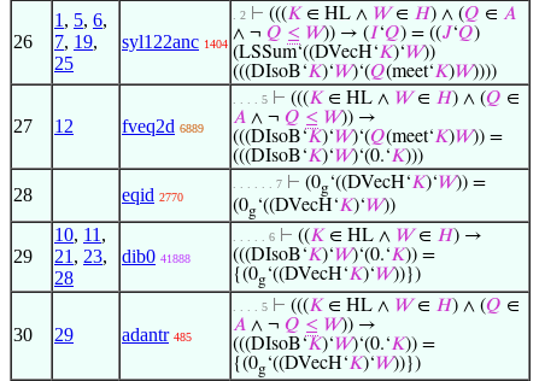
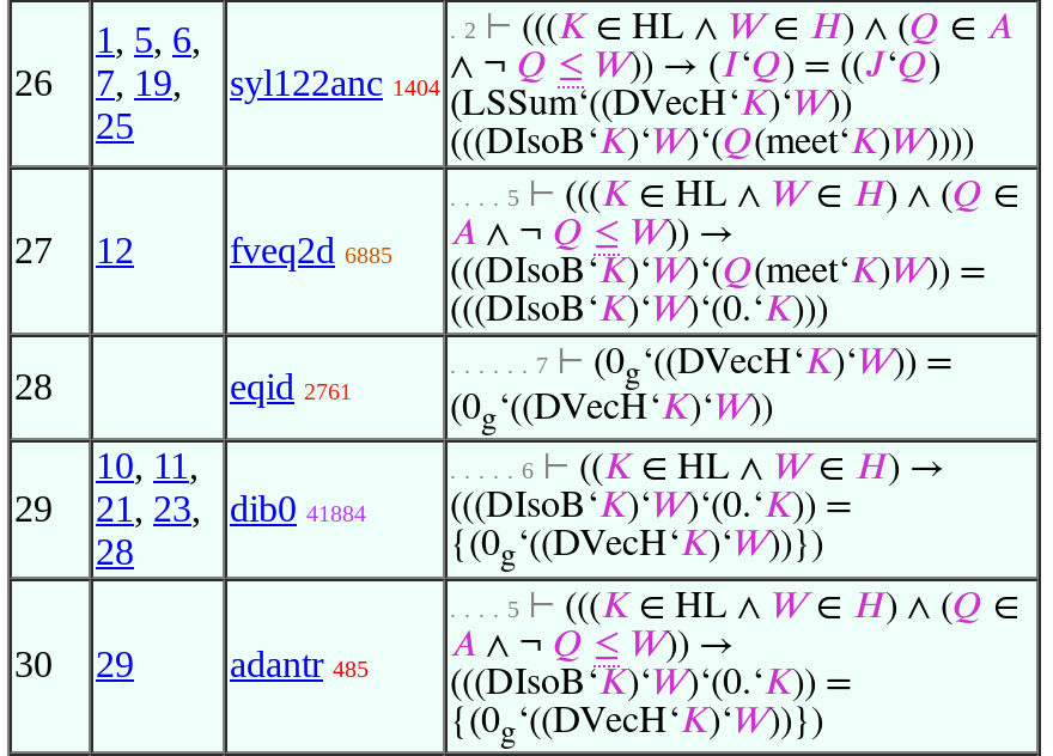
[122,116,204,136] fveq2d 6889 -> [230,230,392,270] fveq2d 6885
[122,184,183,205] eqid 2770 -> [230,366,352,407] eqid 2761
[13,246,191,266] 29 21, 23, dib0 41888 -> [14,488,366,529] 29 21, 23, dib0 41884

